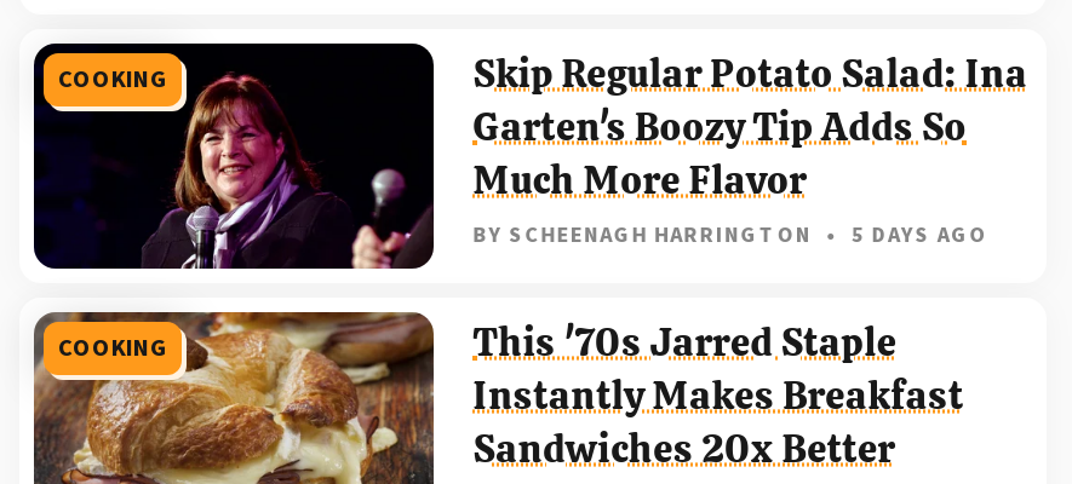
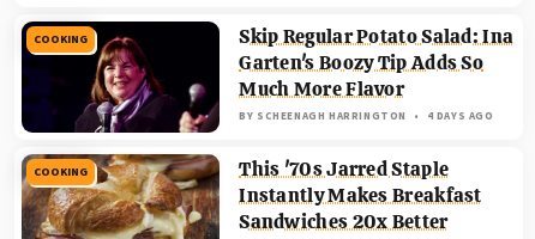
[473,220,988,251] BY SCHEENAGH HARRINGTON 5 DAYS AGO -> [239,109,494,124] BY SCHEENAGH HARRINGTON 4 DAYS AGO

